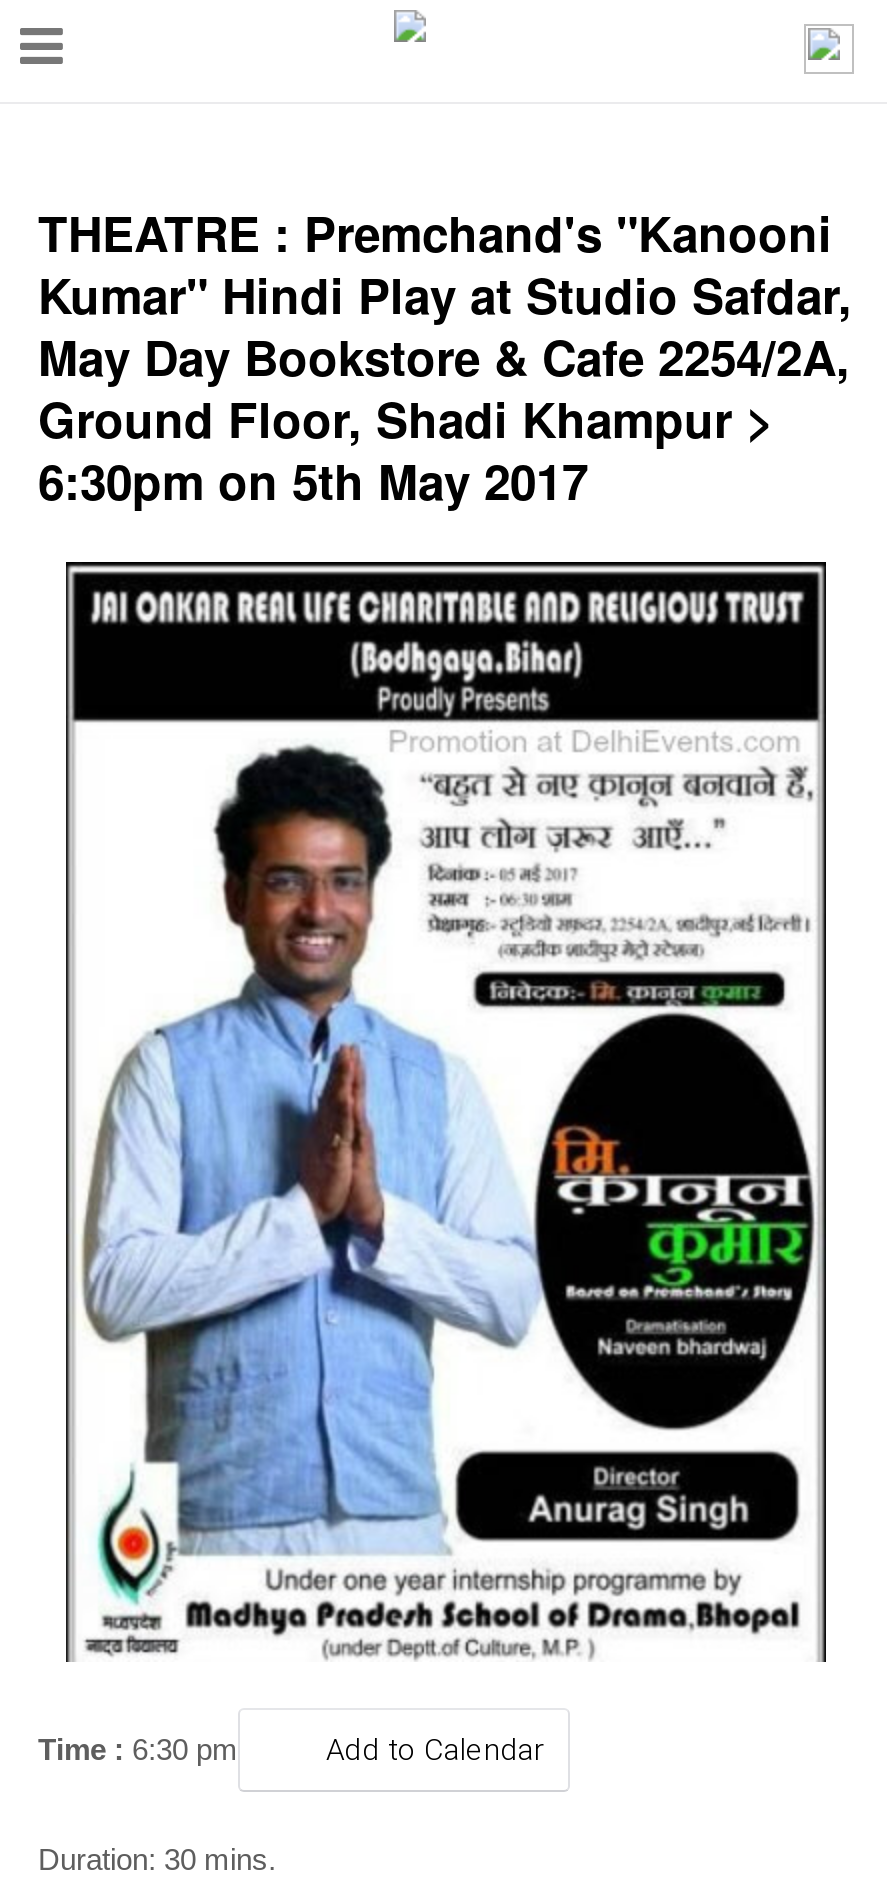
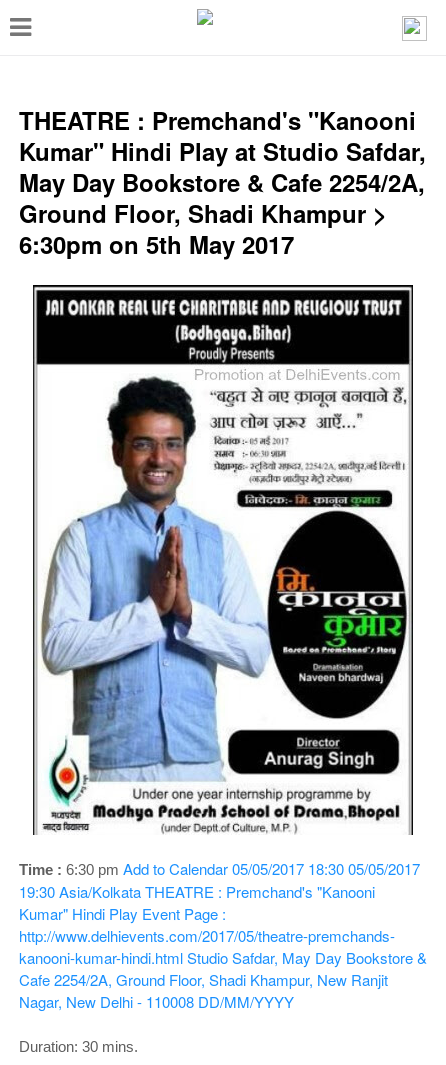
[38,1732,544,1768] Time : 6:30 pm | Add to Calendar -> [19,858,427,1012] Time : 6:30 pm Add to Calendar 05/05/2017 18:30 05/05/2017 | 19:30 Asia/Kolkata THEATRE : Premchand's "Kanooni | Kumar" Hindi Play Event Page : | http://www.delhievents.com/2017/05/theatre-premchands- | kanooni-kumar-hindi.html Studio Safdar, May Day Bookstore & | Cafe 2254/2A, Ground Floor, Shadi Khampur, New Ranjit | Nagar, New Delhi - 110008 DD/MM/YYYY

